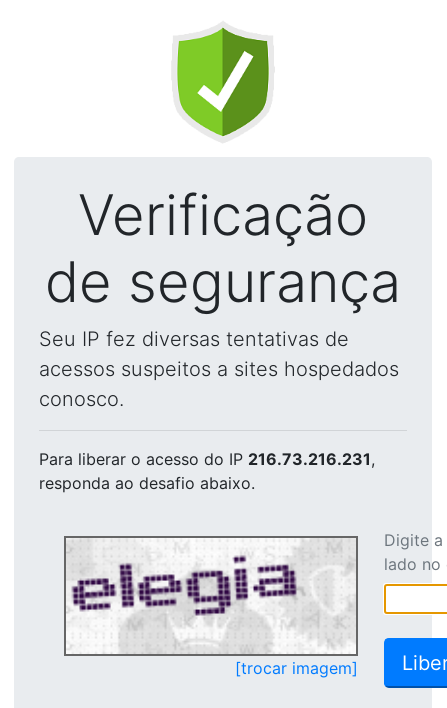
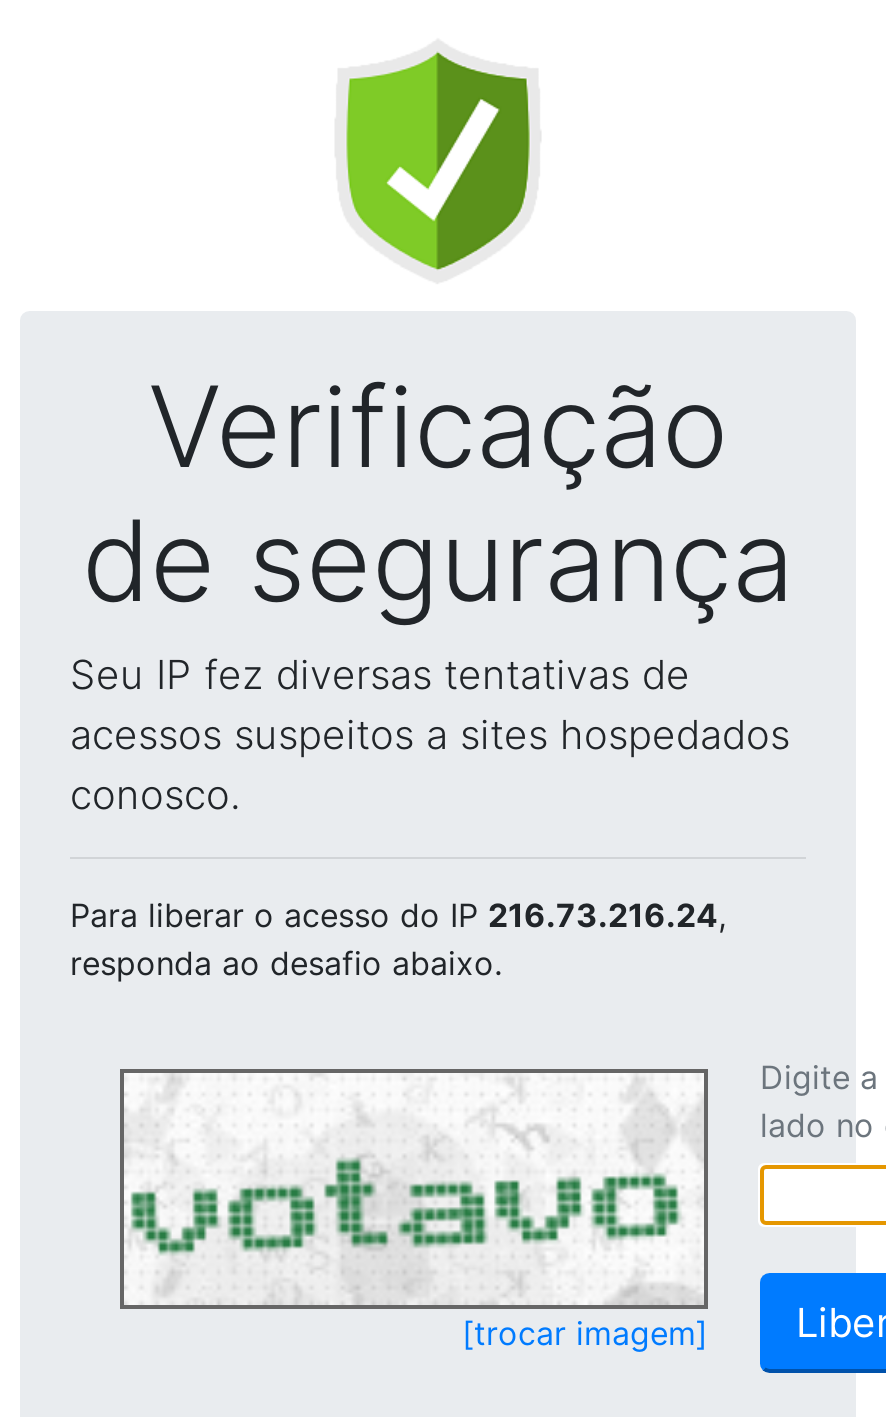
[39,449,375,469] Para liberar o acesso do IP 216.73.216.231, -> [70,895,726,935] Para liberar o acesso do IP 216.73.216.24,
[68,541,354,653] [image] -> [128,1077,698,1301] [image]

